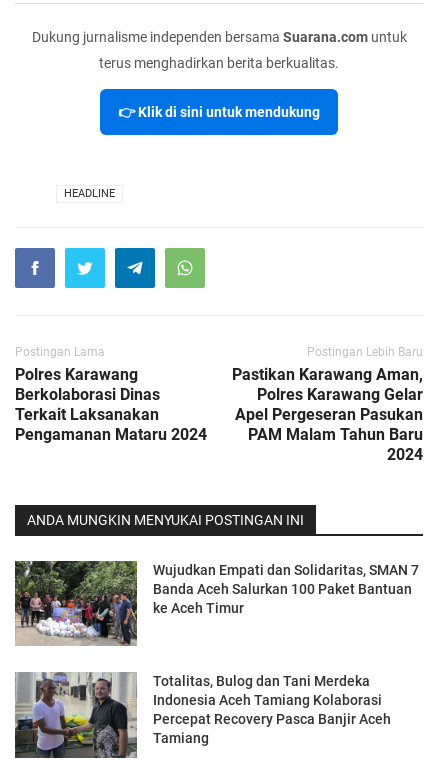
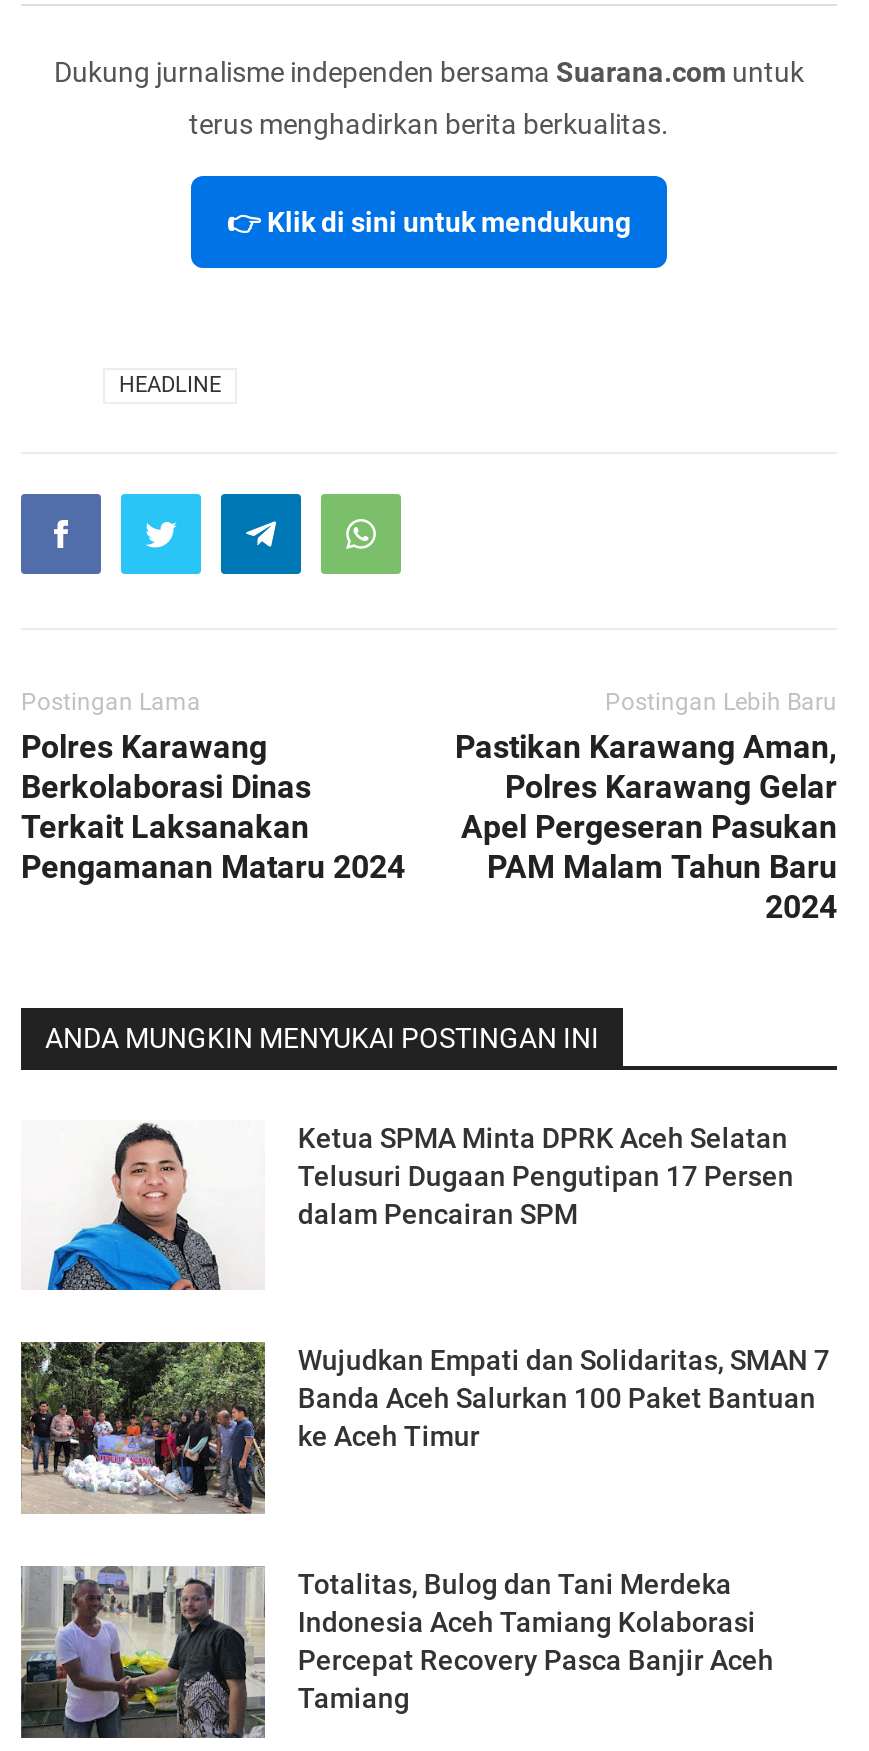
none -> [23,1121,794,1292] [image] | Ketua SPMA Minta DPRK Aceh Selatan | Telusuri Dugaan Pengutipan 17 Persen | dalam Pencairan SPM

